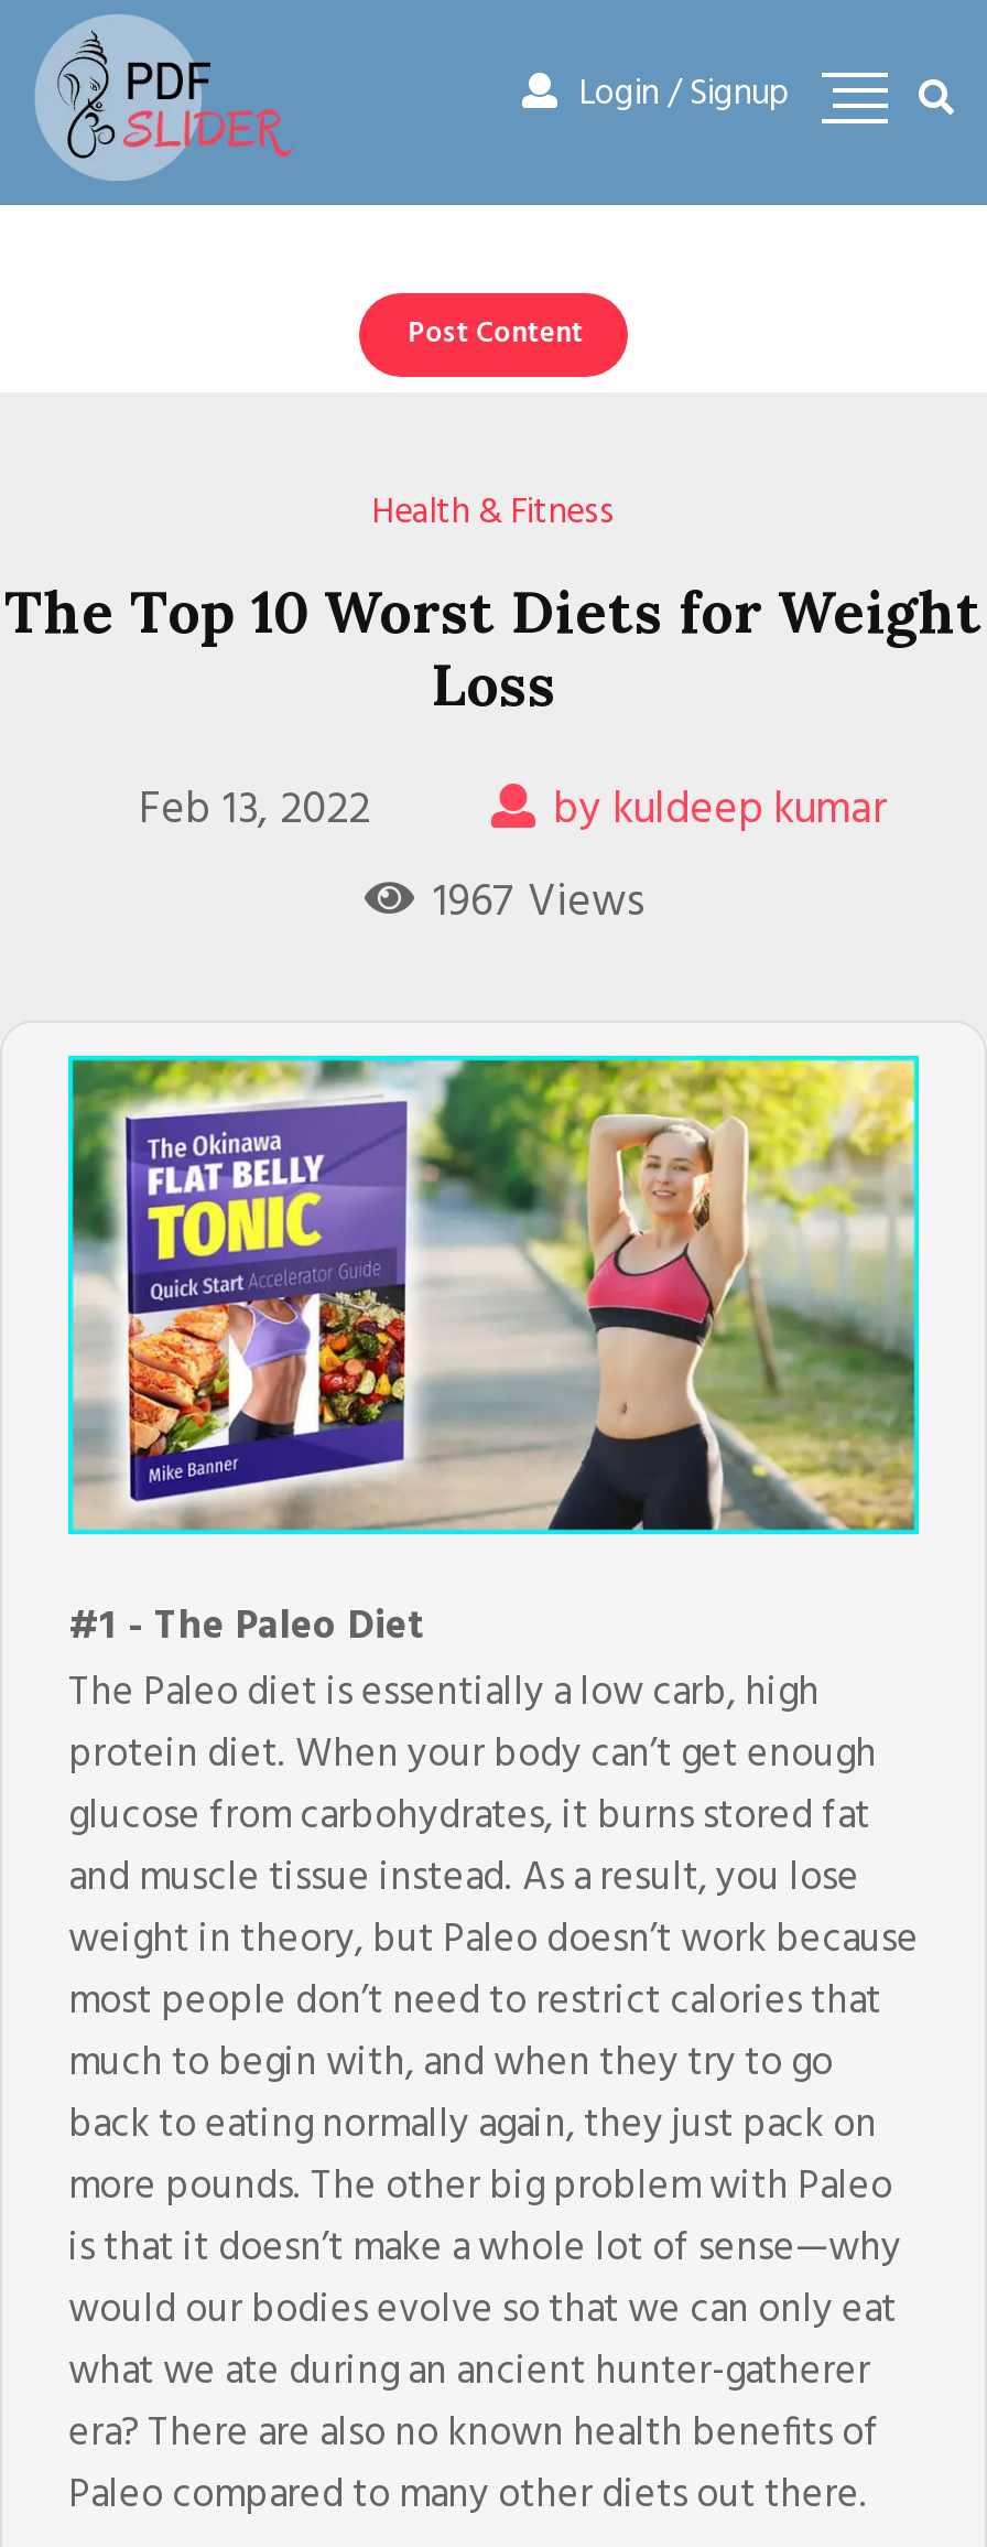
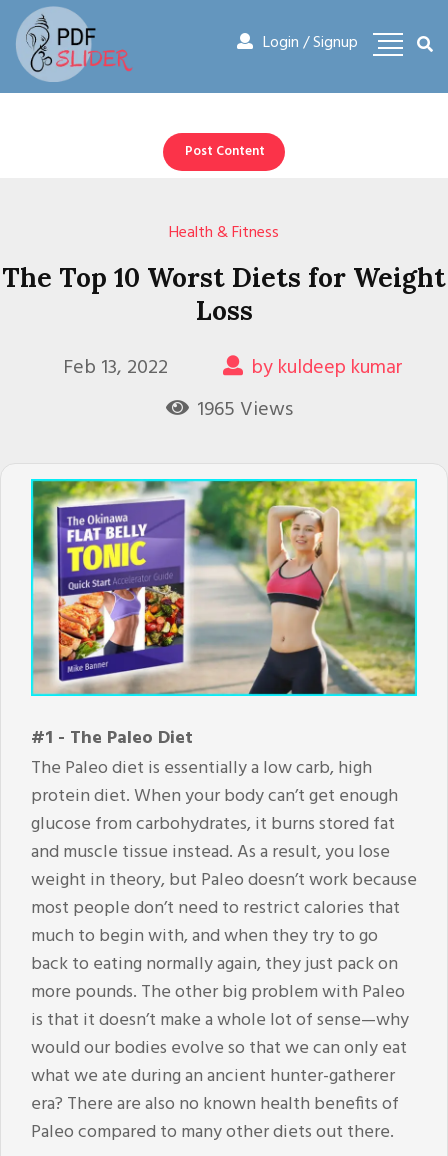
[433,869,644,939] 1967 Views -> [196,394,292,426] 1965 Views

